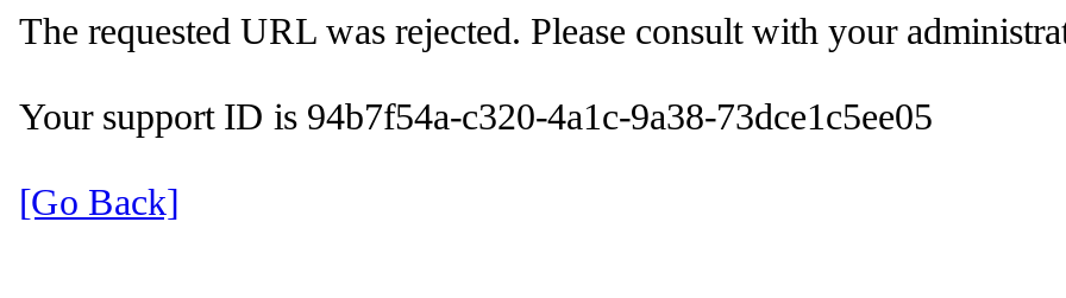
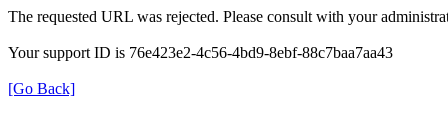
[19,96,933,137] Your support ID is 94b7f54a-c320-4a1c-9a38-73dce1c5ee05 -> [8,44,393,61] Your support ID is 76e423e2-4c56-4bd9-8ebf-88c7baa7aa43

